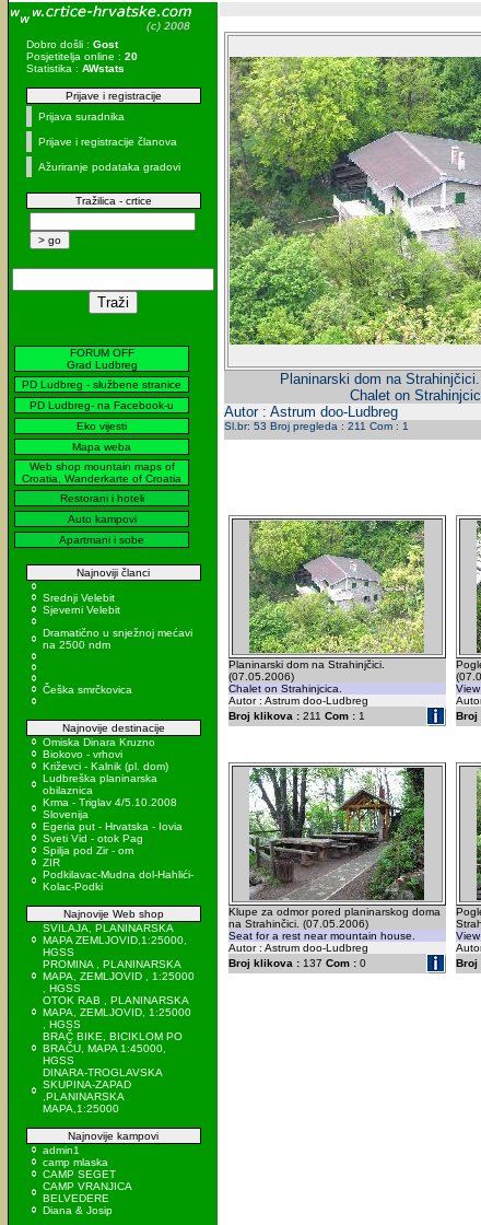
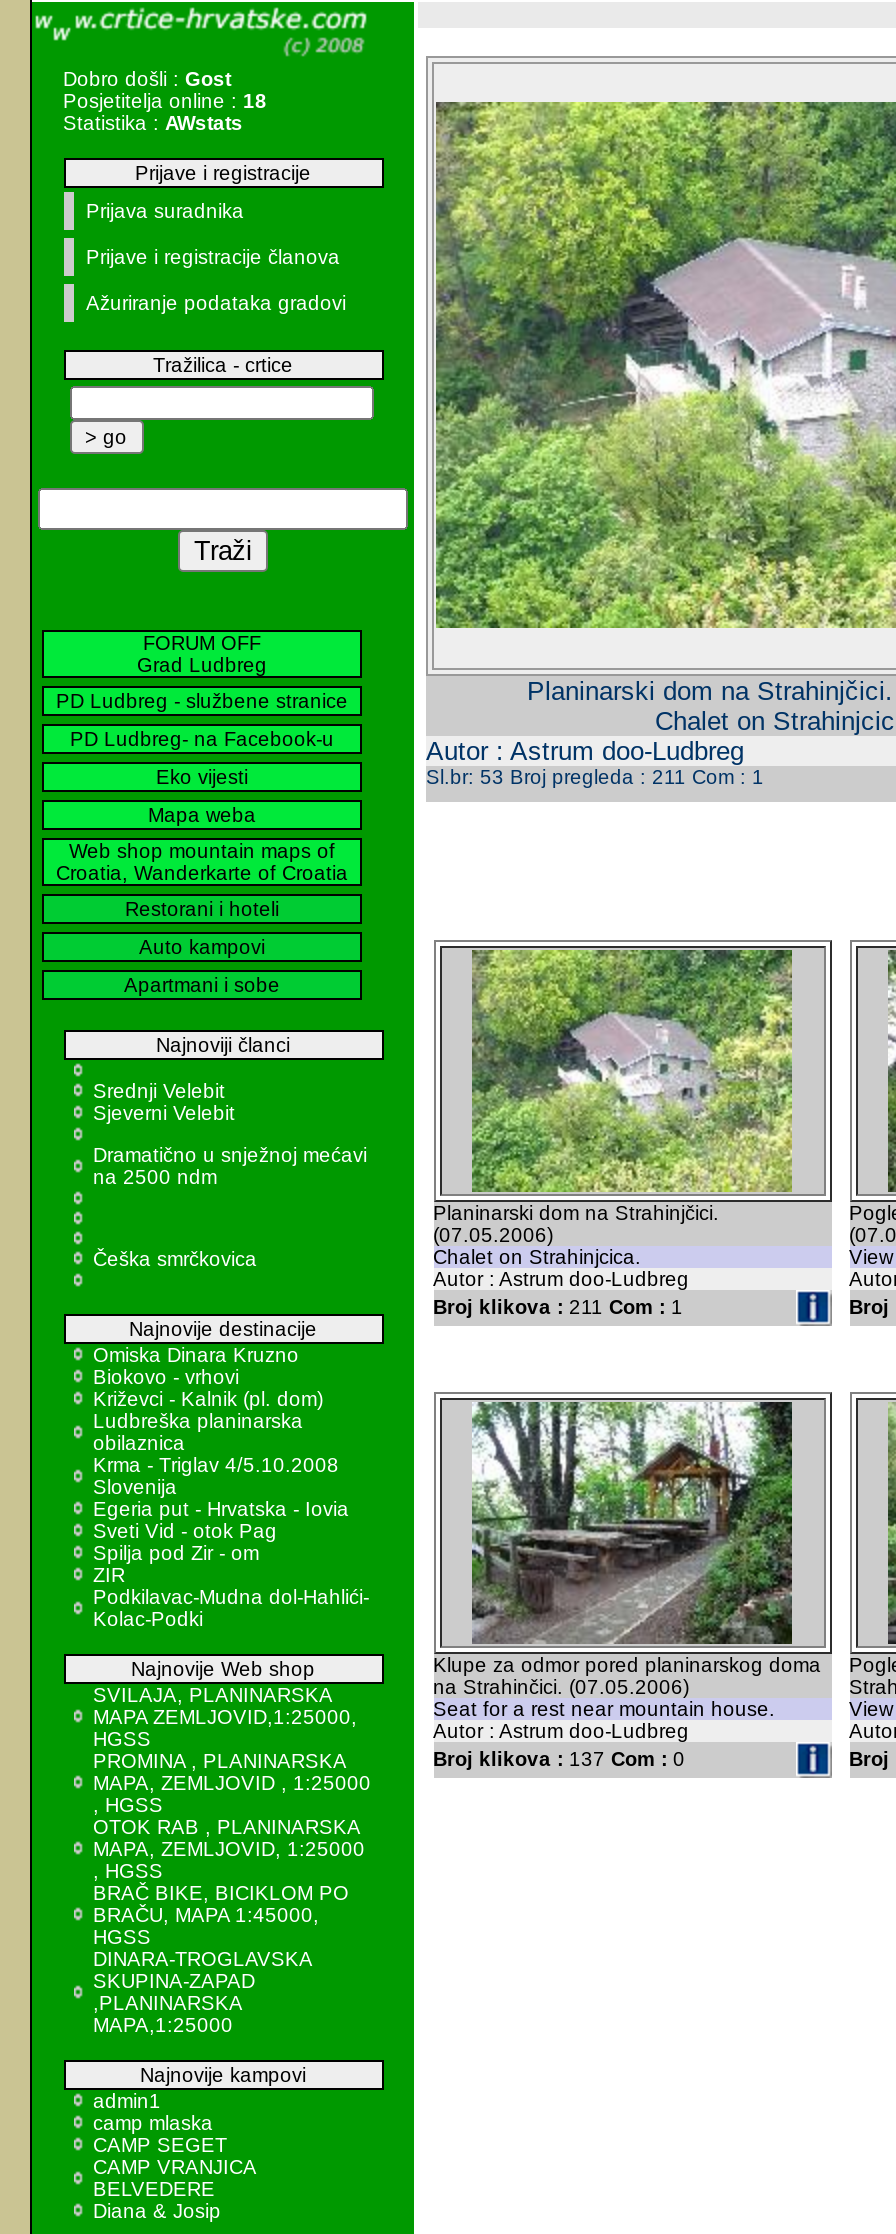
[26,50,137,62] Posjetitelja online : 20 -> [63,90,267,112] Posjetitelja online : 18

